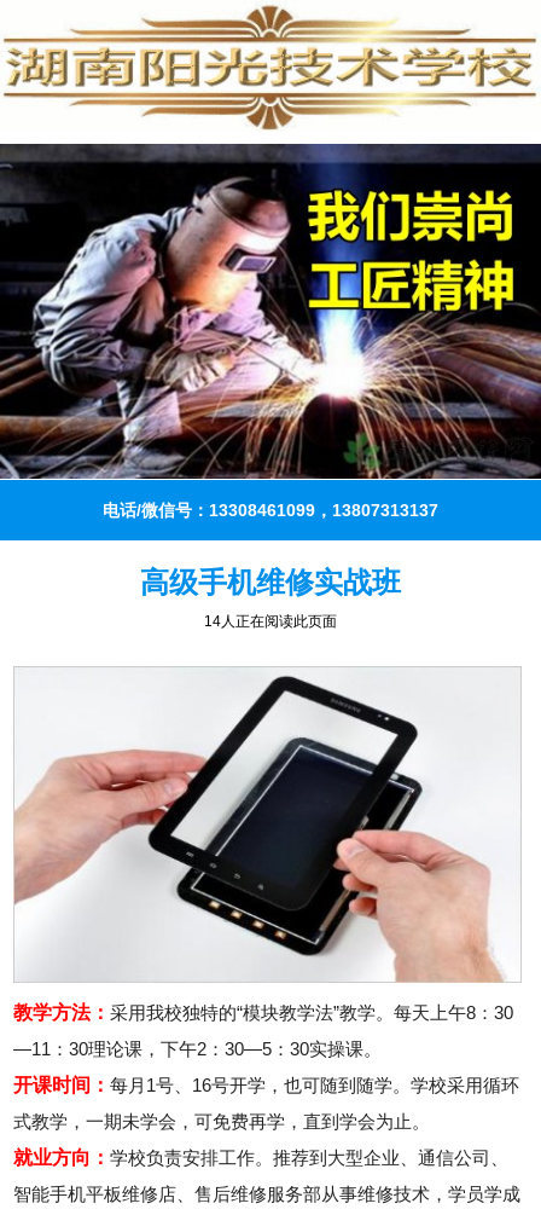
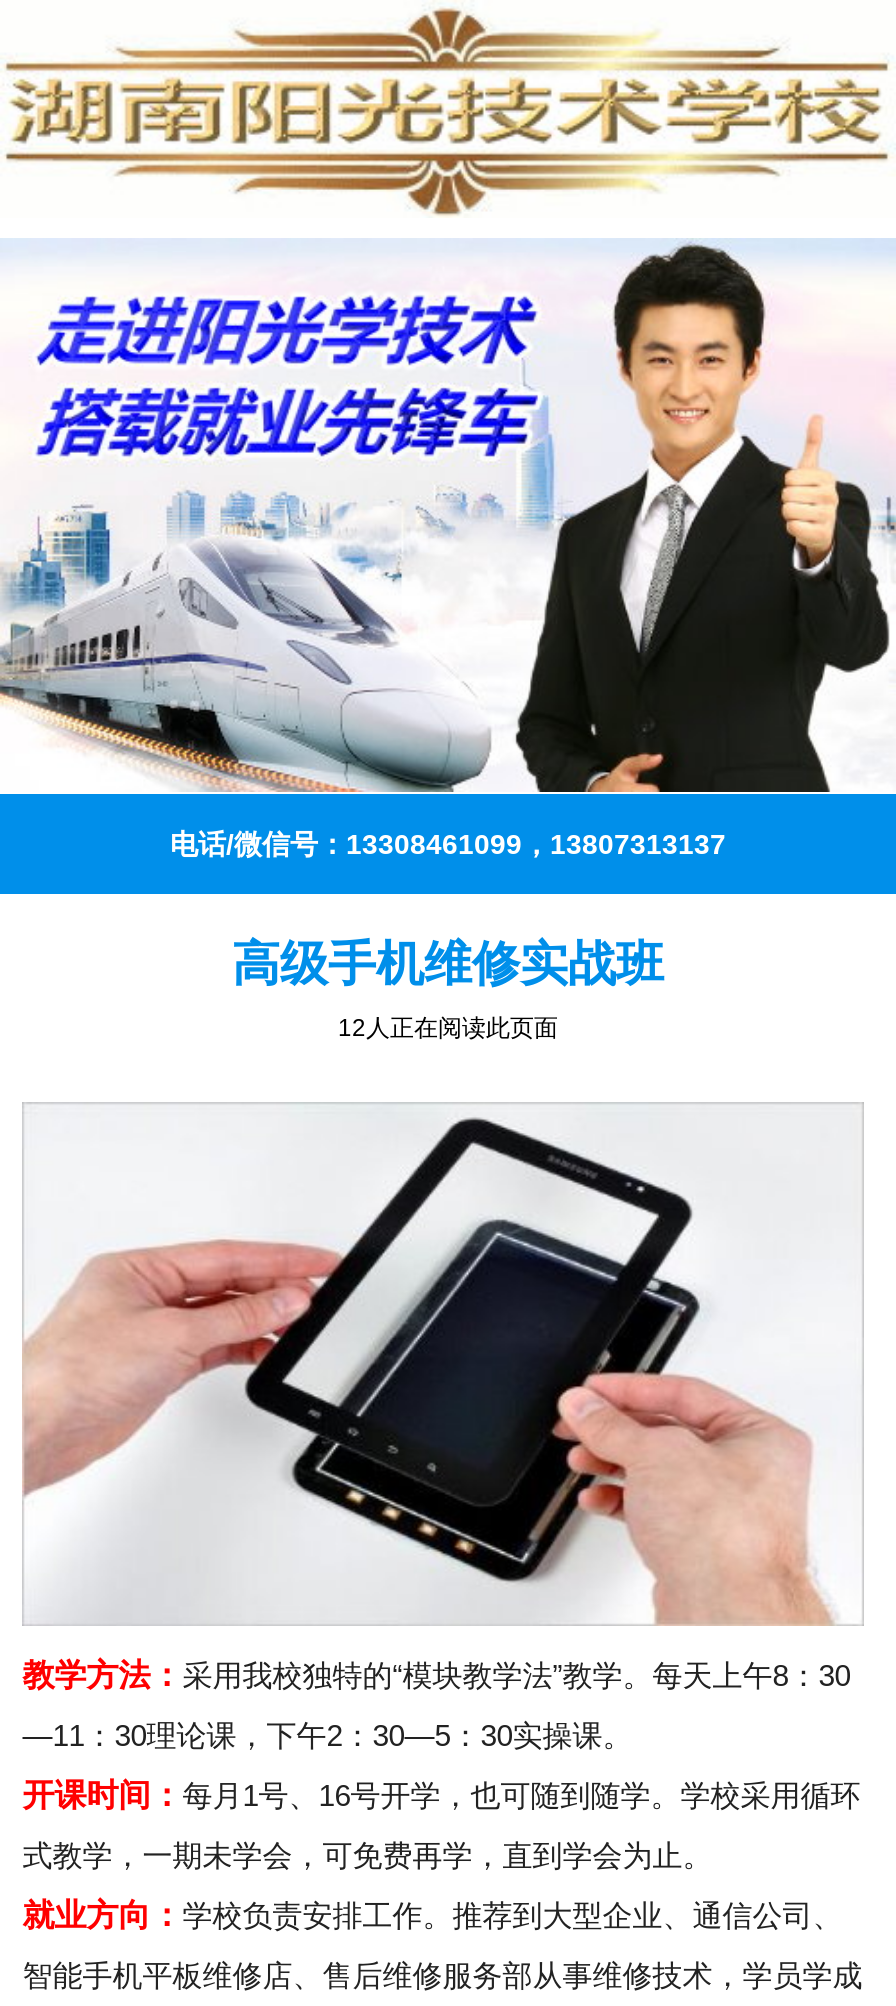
[4,143,537,480] [image] -> [6,238,890,794] [image]
[204,613,337,630] 14人正在阅读此页面 -> [338,1015,558,1043] 12人正在阅读此页面

